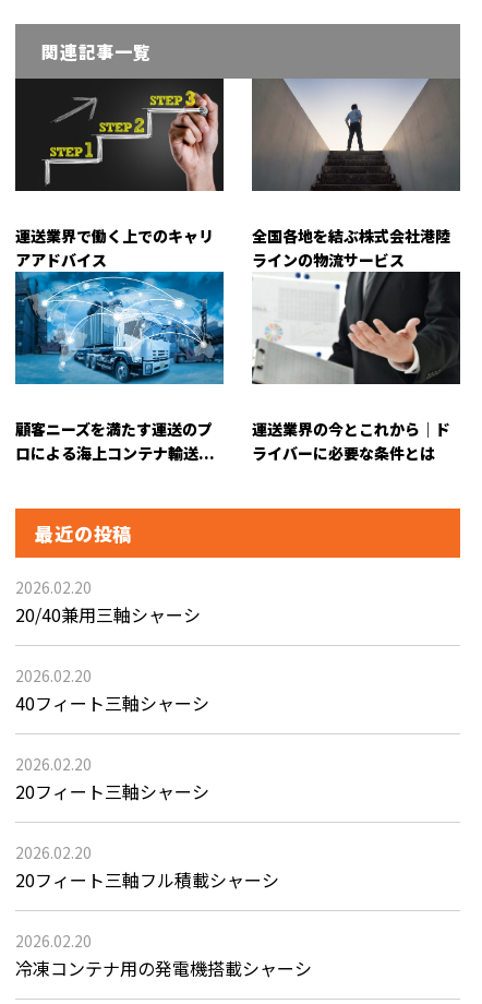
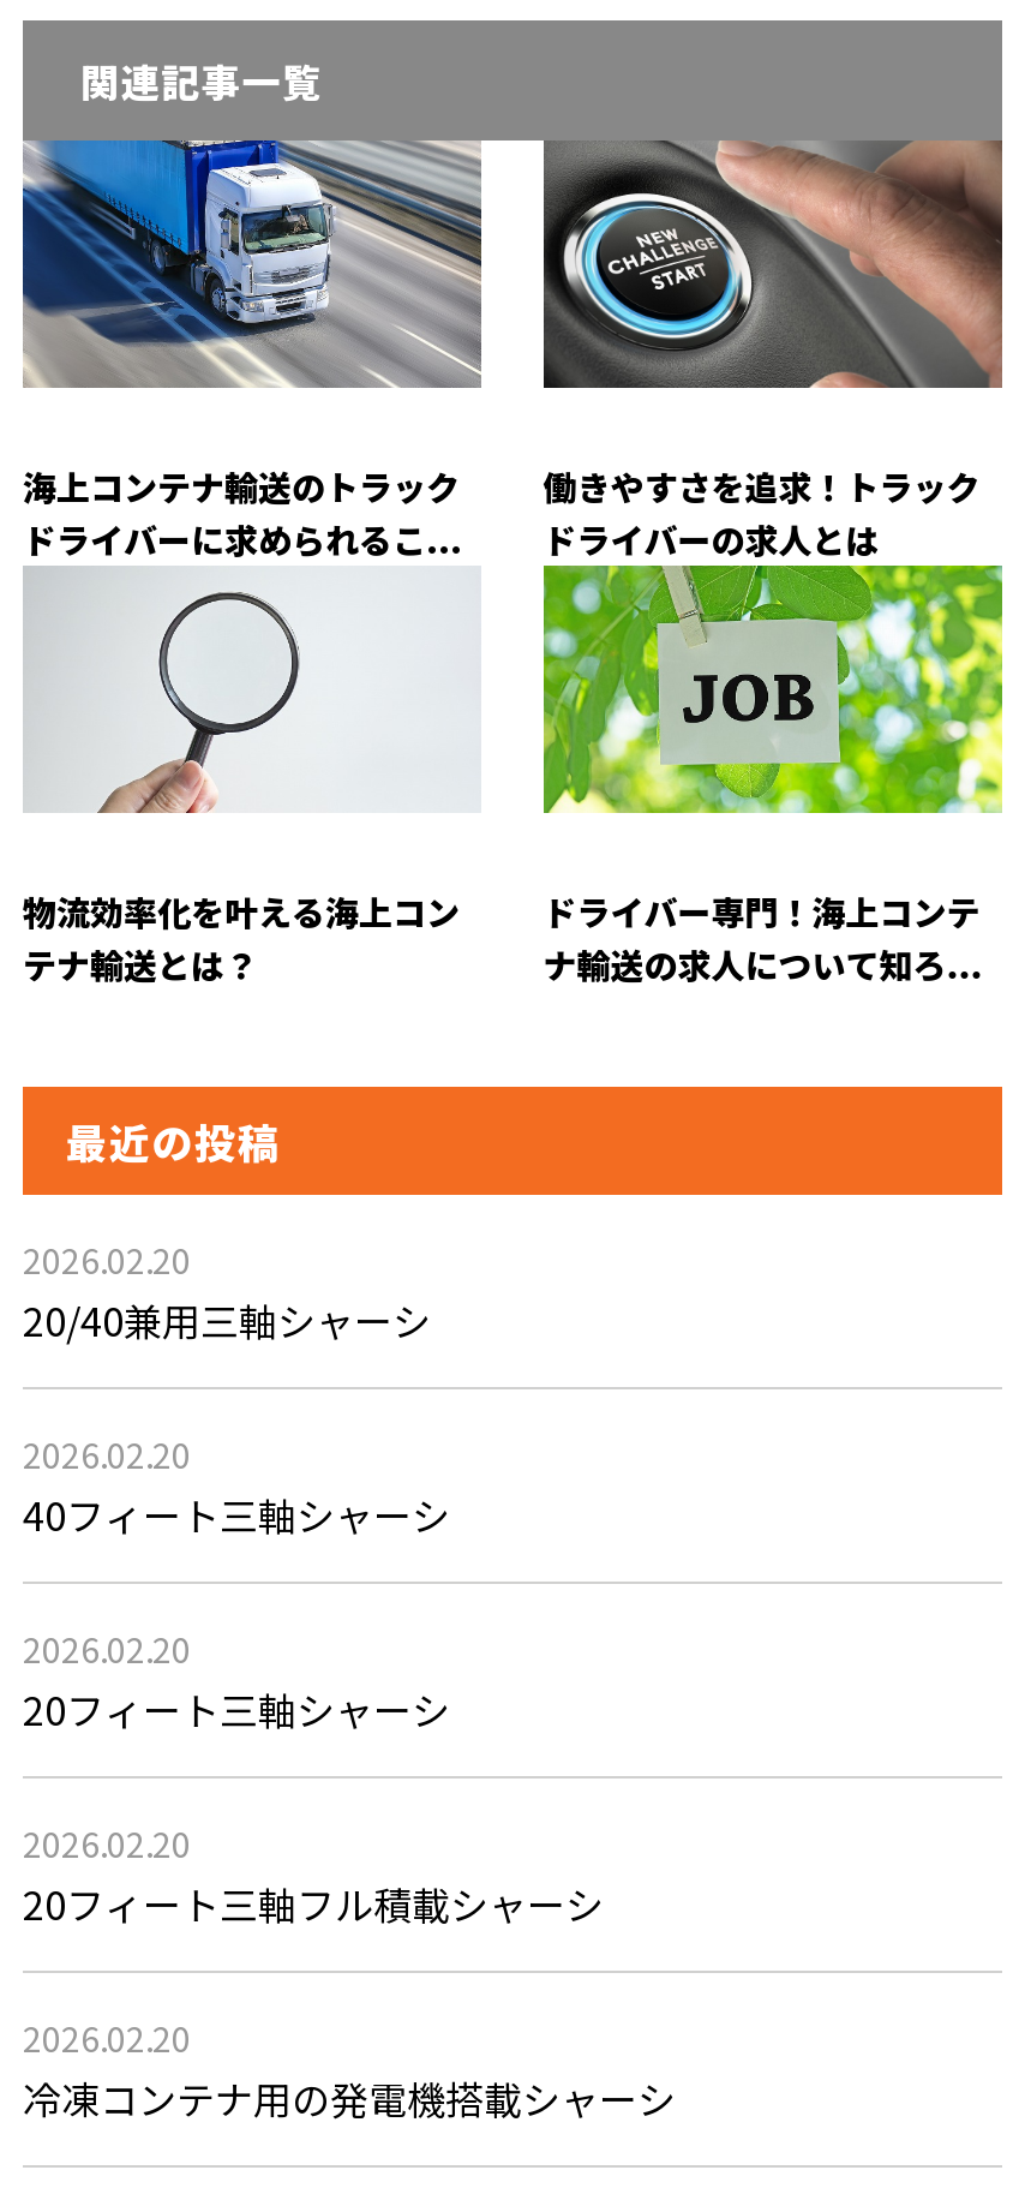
[14,77,225,271] [image] | 運送業界で働く上でのキャリ | アアドバイス -> [20,138,484,563] [image] | 海上コンテナ輸送のトラック | ドライバーに求められるこ...
[252,79,460,271] [image] | 全国各地を結ぶ株式会社港陸 | ラインの物流サービス -> [543,141,1005,563] [image] | 働きやすさを追求！トラック | ドライバーの求人とは
[251,271,461,464] [image] | 運送業界の今とこれから｜ド | ライバーに必要な条件とは -> [541,563,1005,989] [image] | ドライバー専門！海上コンテ | ナ輸送の求人について知ろ...
[14,279,225,464] [image] | 顧客ニーズを満たす運送のプ | ロによる海上コンテナ輸送... -> [23,582,481,989] [image] | 物流効率化を叶える海上コン | テナ輸送とは？

